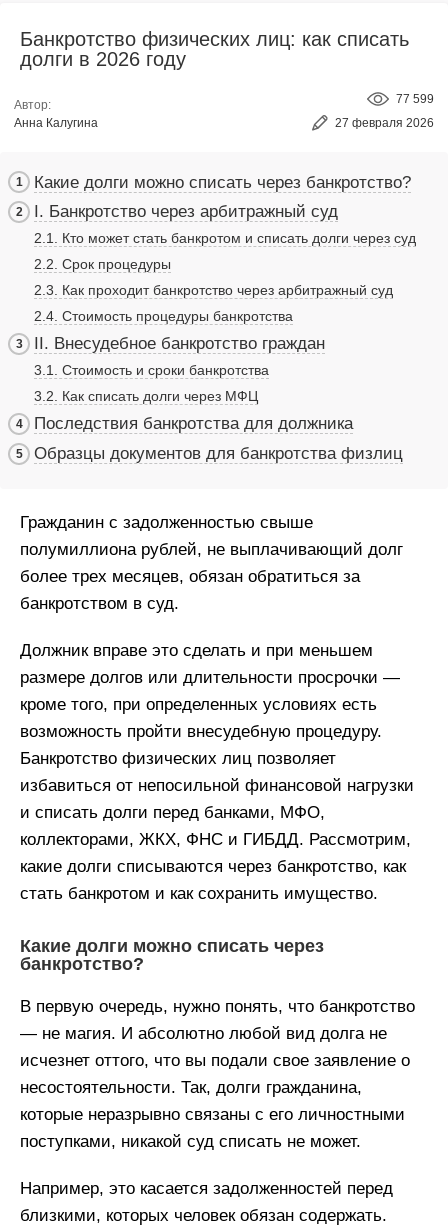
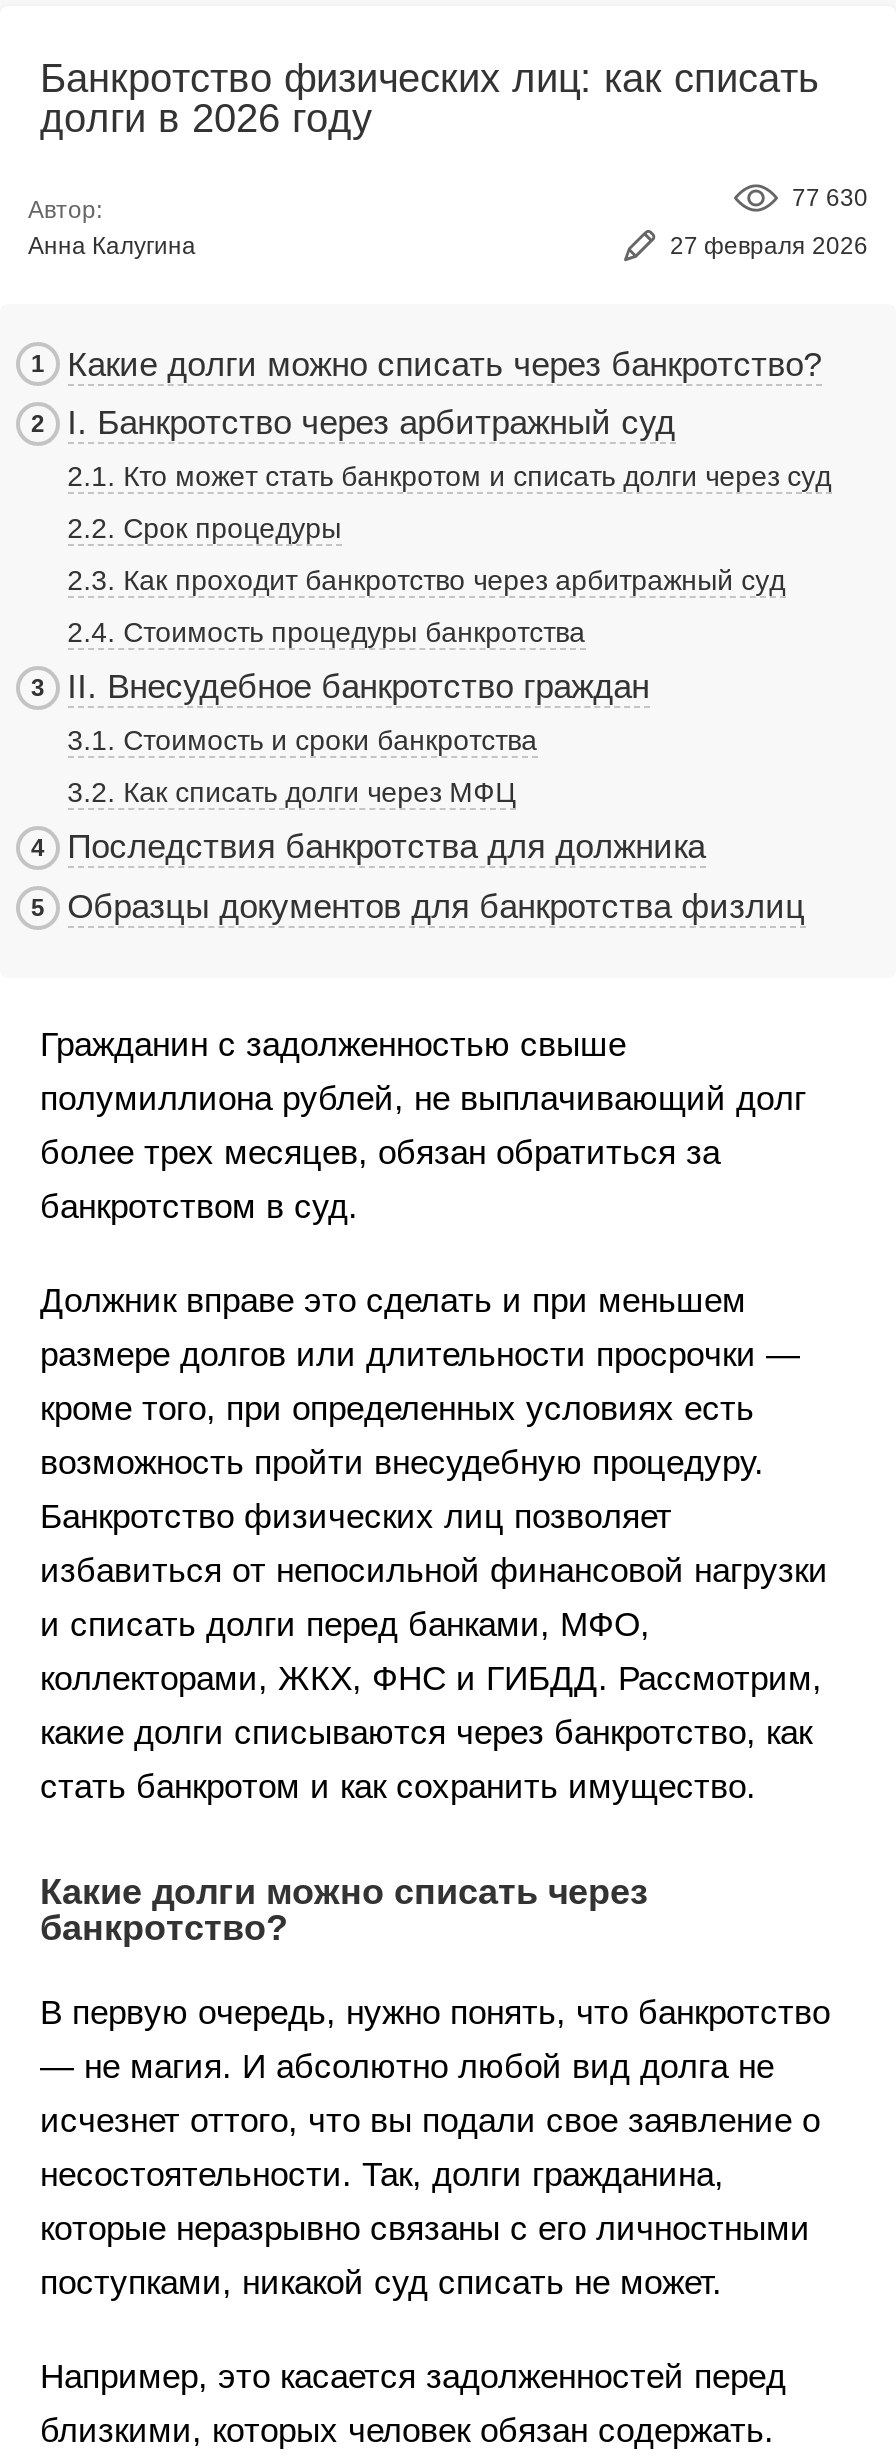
[396,92,434,106] 77 599 -> [792,184,868,212] 77 630

